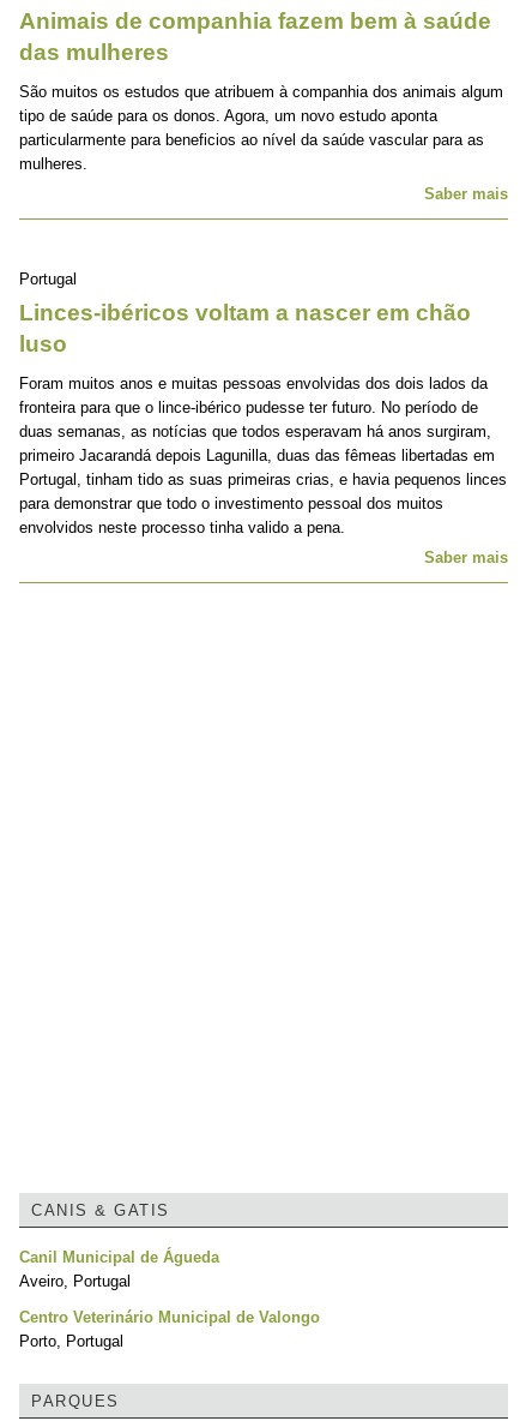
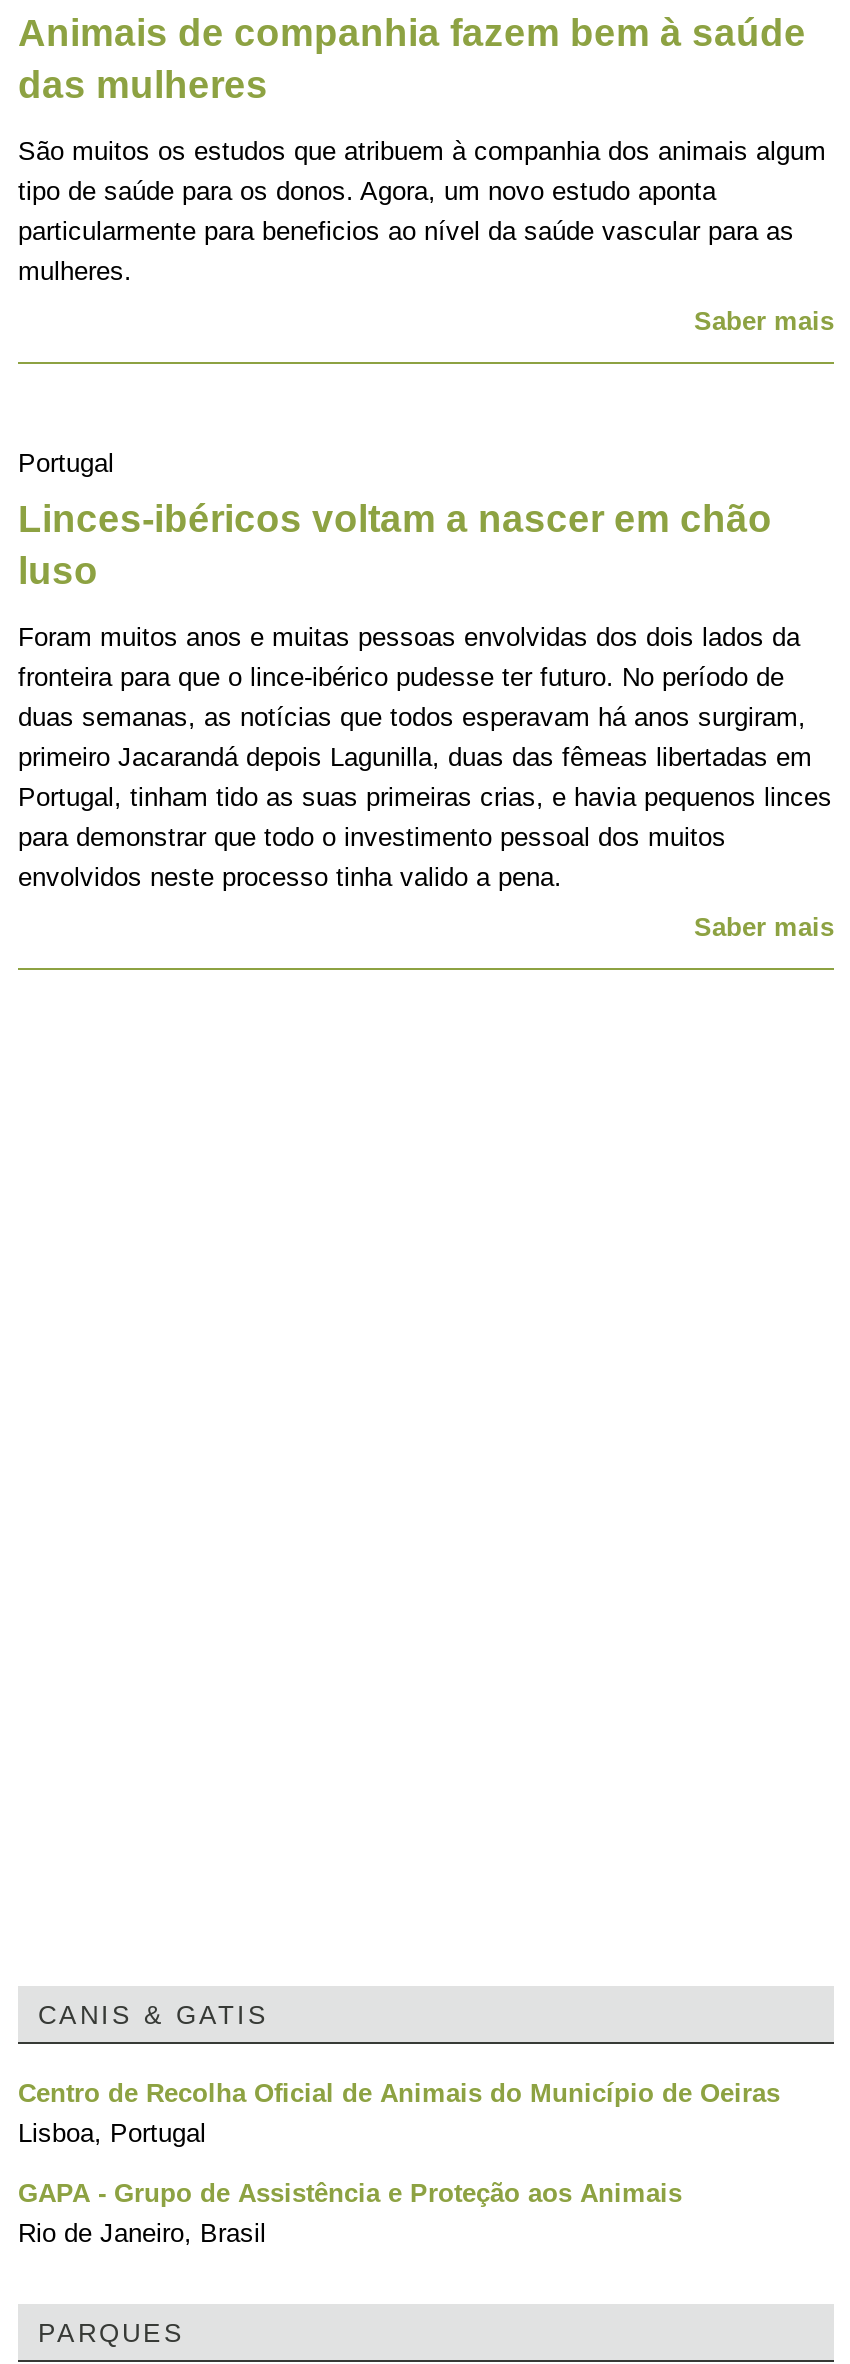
[19,1248,219,1290] Canil Municipal de Águeda | Aveiro, Portugal -> [18,2078,780,2148] Centro de Recolha Oficial de Animais do Município de Oeiras | Lisboa, Portugal
[19,1308,320,1350] Centro Veterinário Municipal de Valongo | Porto, Portugal -> [18,2178,682,2248] GAPA - Grupo de Assistência e Proteção aos Animais | Rio de Janeiro, Brasil

